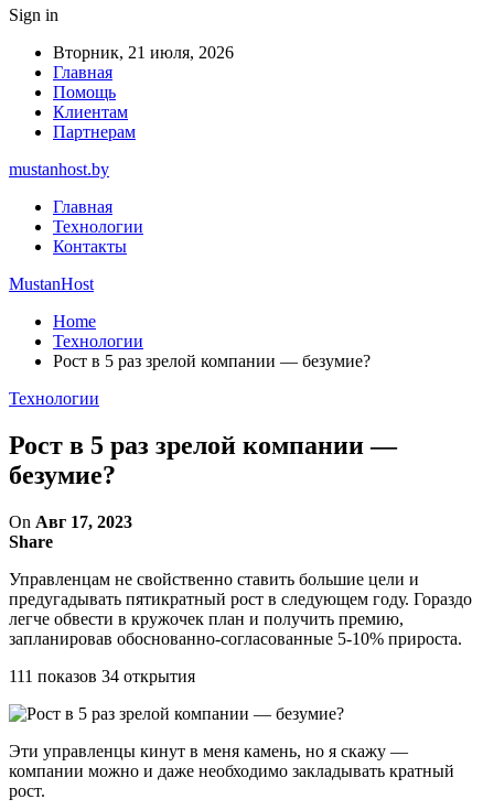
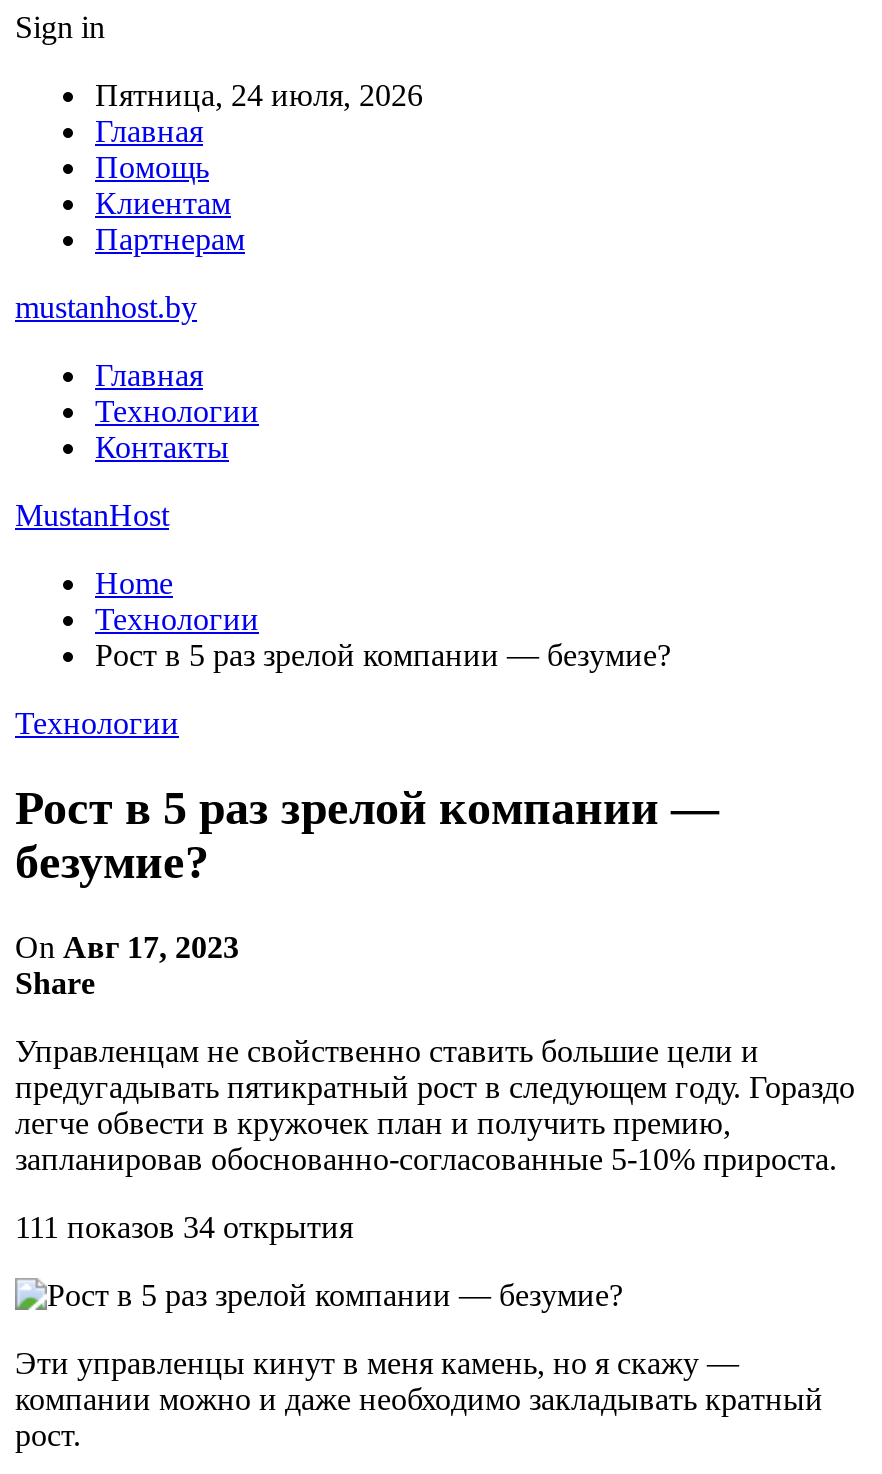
[53,43,234,62] Вторник, 21 июля, 2026 -> [95,78,423,112] Пятница, 24 июля, 2026

